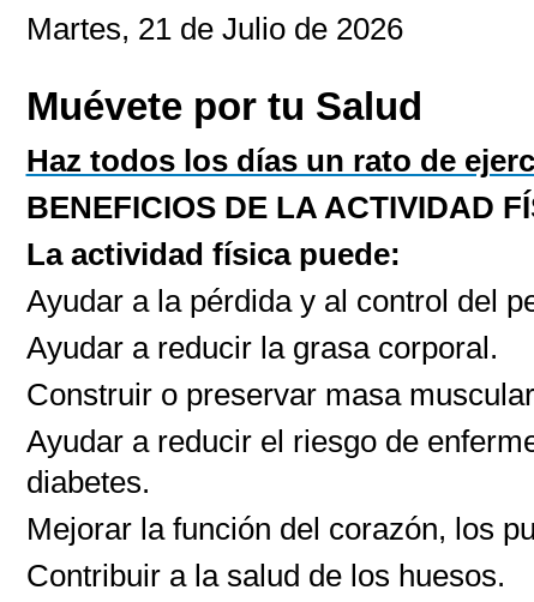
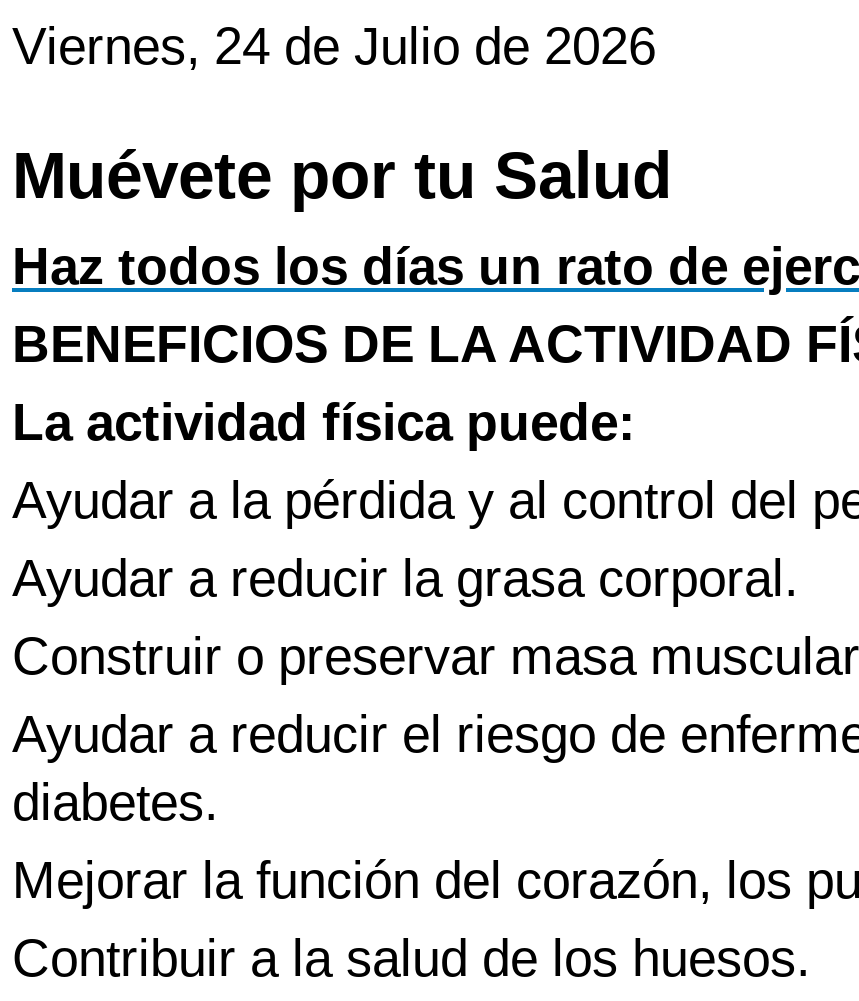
[26,11,403,47] Martes, 21 de Julio de 2026 -> [12,16,656,76] Viernes, 24 de Julio de 2026

